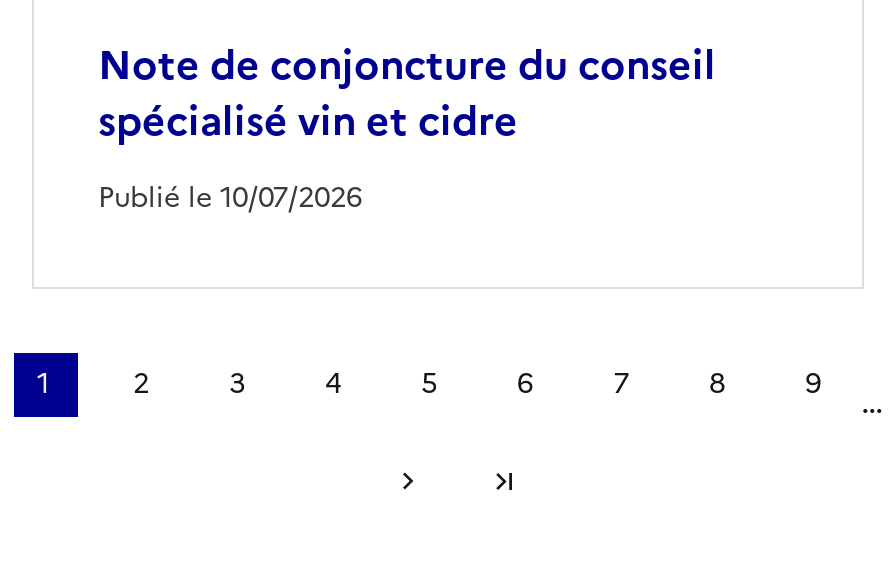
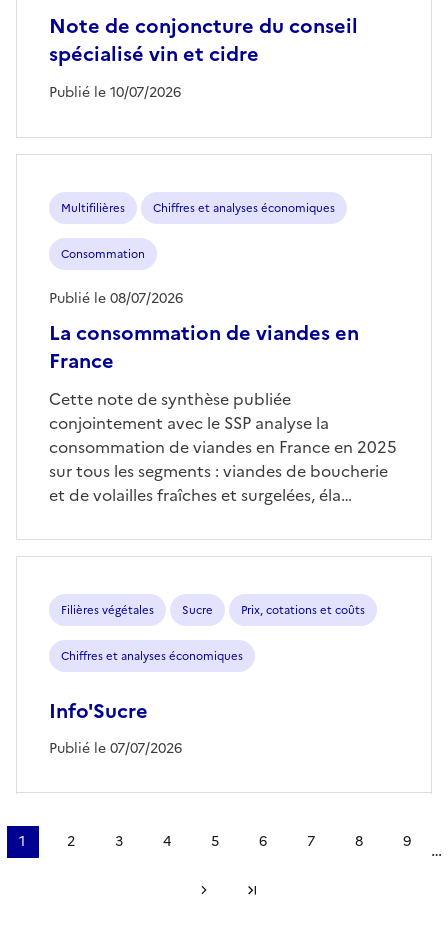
none -> [49,200,359,376] Multifilières | Chiffres et analyses économiques | Consommation | La consommation de viandes en | France
none -> [49,288,183,309] Publié le 08/07/2026
none -> [49,387,397,507] Cette note de synthèse publiée | conjointement avec le SSP analyse la | consommation de viandes en France en 2025 | sur tous les segments : viandes de boucherie | et de volailles fraîches et surgelées, éla…
none -> [49,602,365,759] Filières végétales | Sucre | Prix, cotations et coûts | Chiffres et analyses économiques | Info'Sucre | Publié le 07/07/2026

